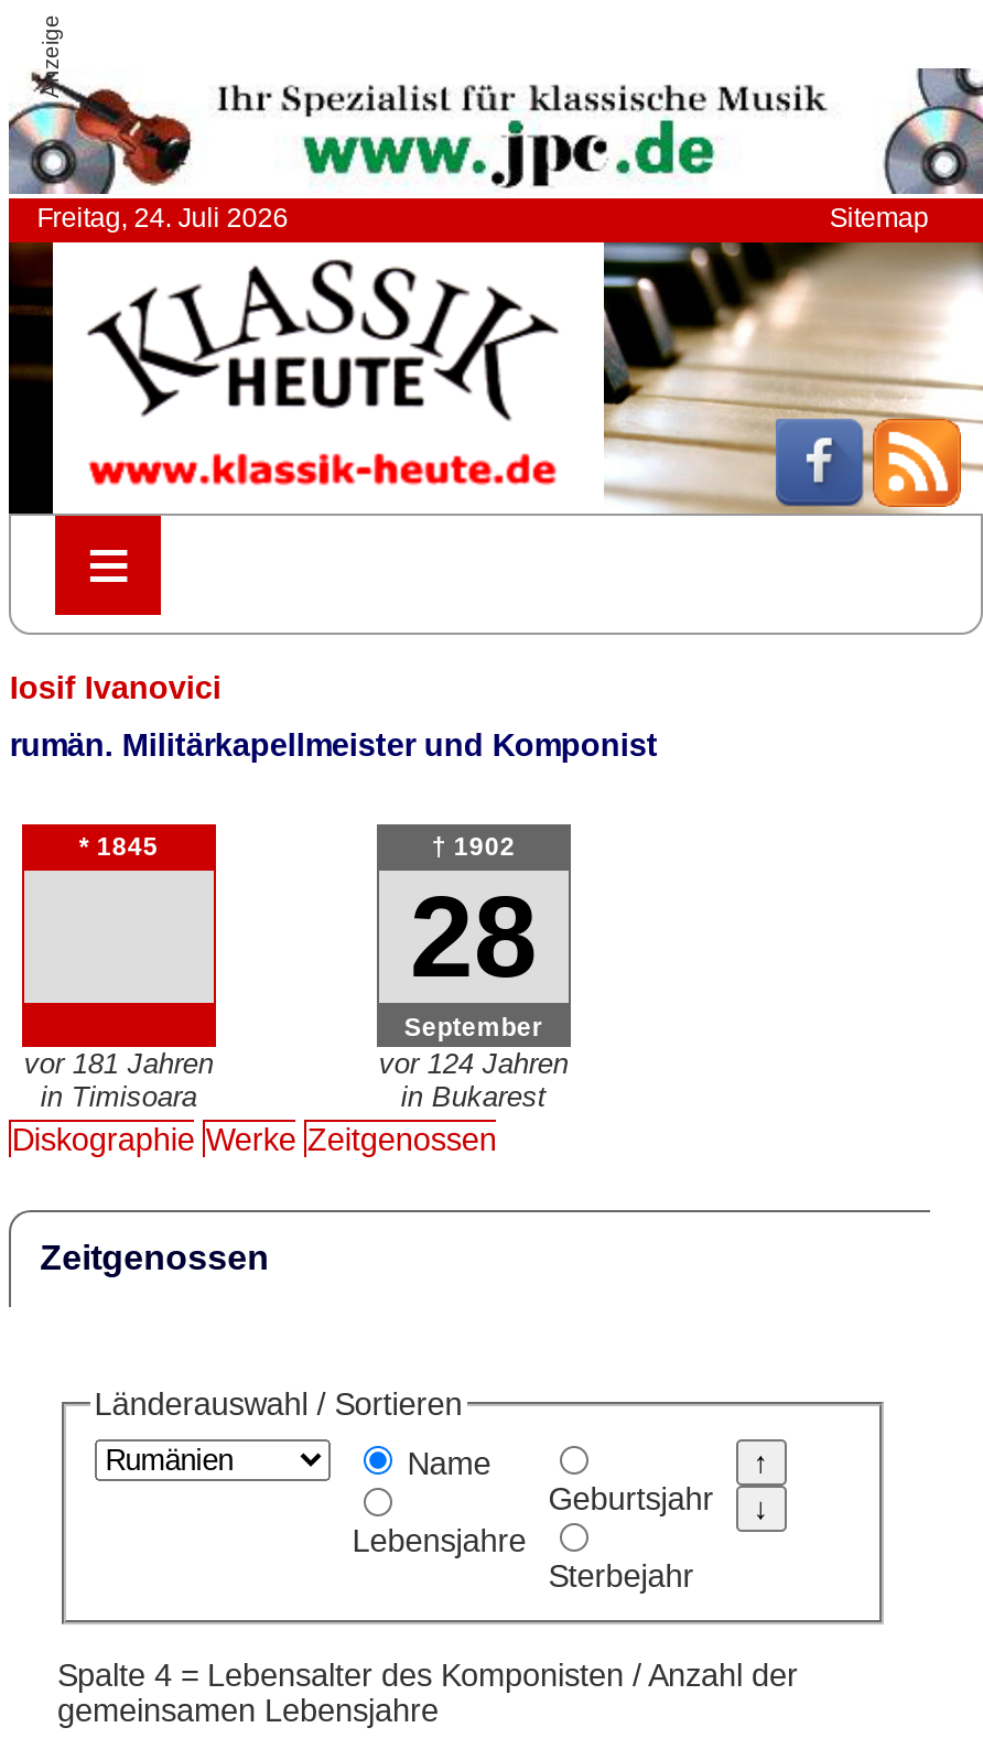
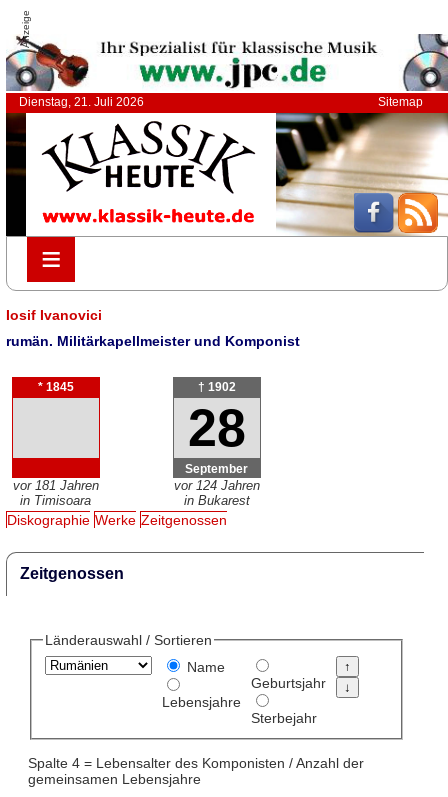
[37,203,288,234] Freitag, 24. Juli 2026 -> [19,95,144,109] Dienstag, 21. Juli 2026

